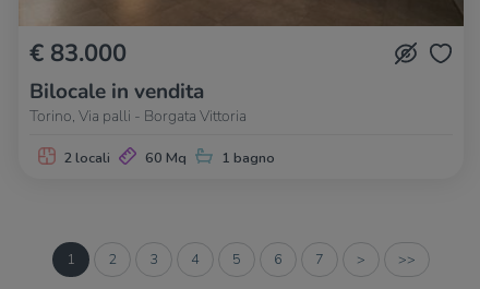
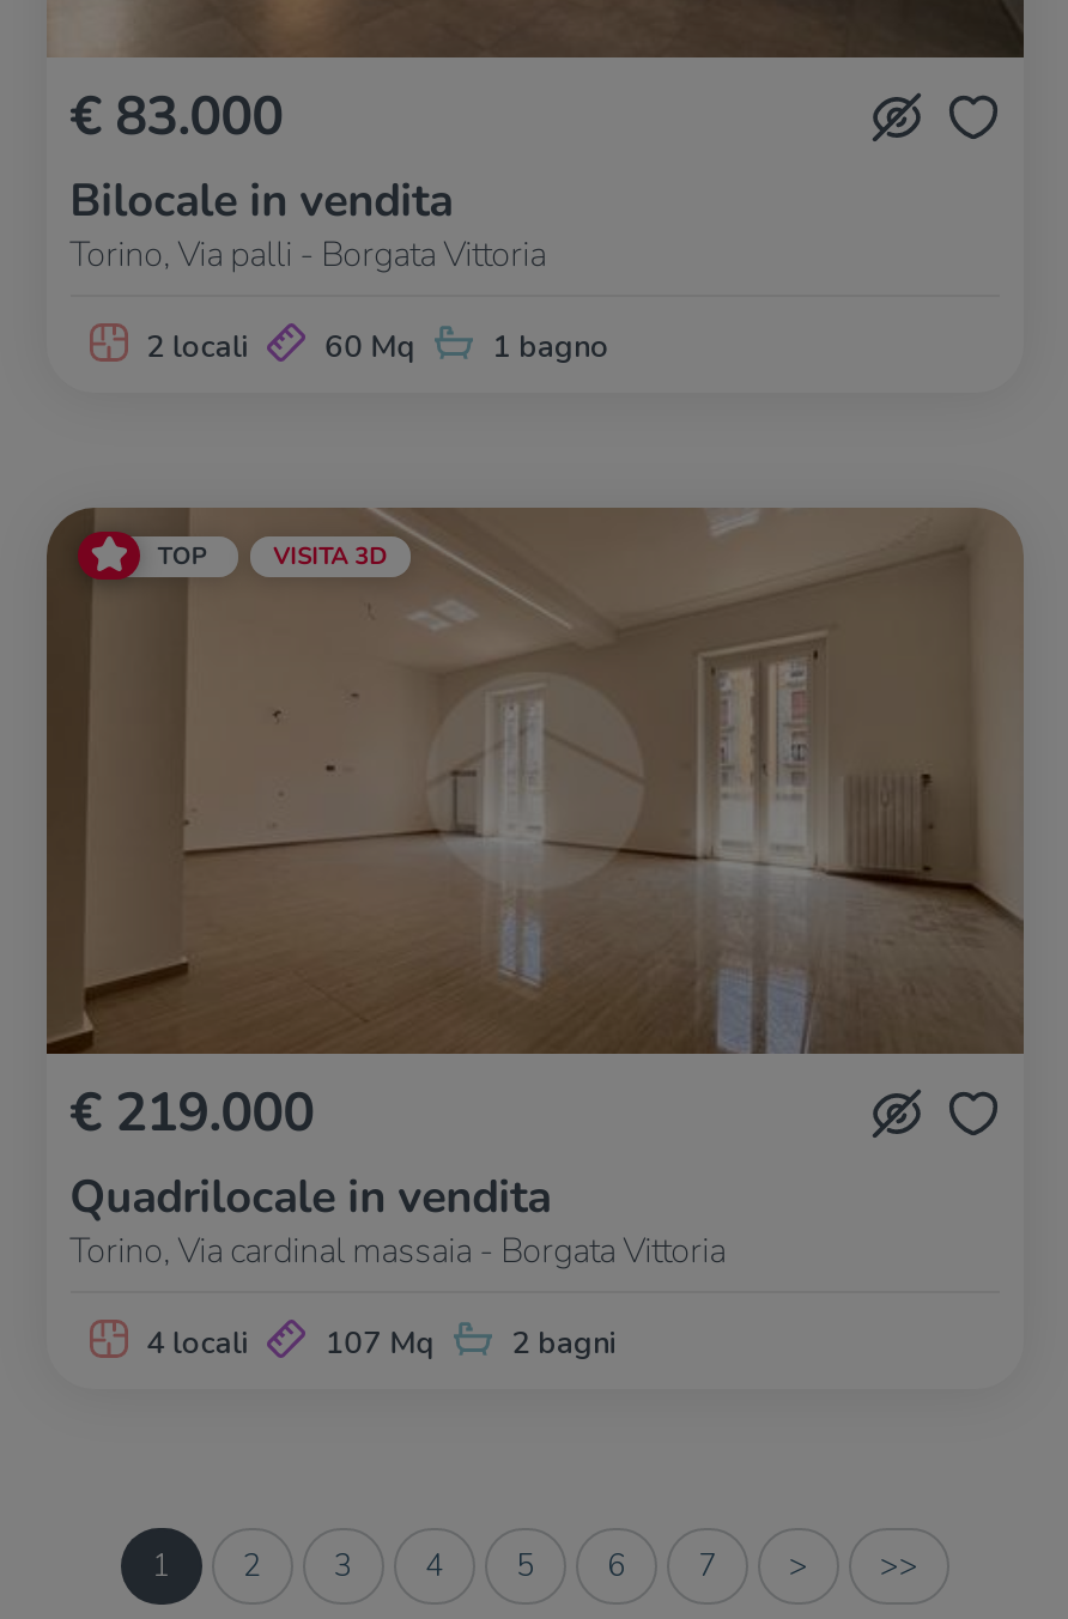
none -> [44,505,1026,1056] [image] | TOP | VISITA 3D
none -> [70,1076,726,1364] € 219.000 | Quadrilocale in vendita | Torino, Via cardinal massaia - Borgata Vittoria | 4 locali | 107 Mq | 2 bagni

